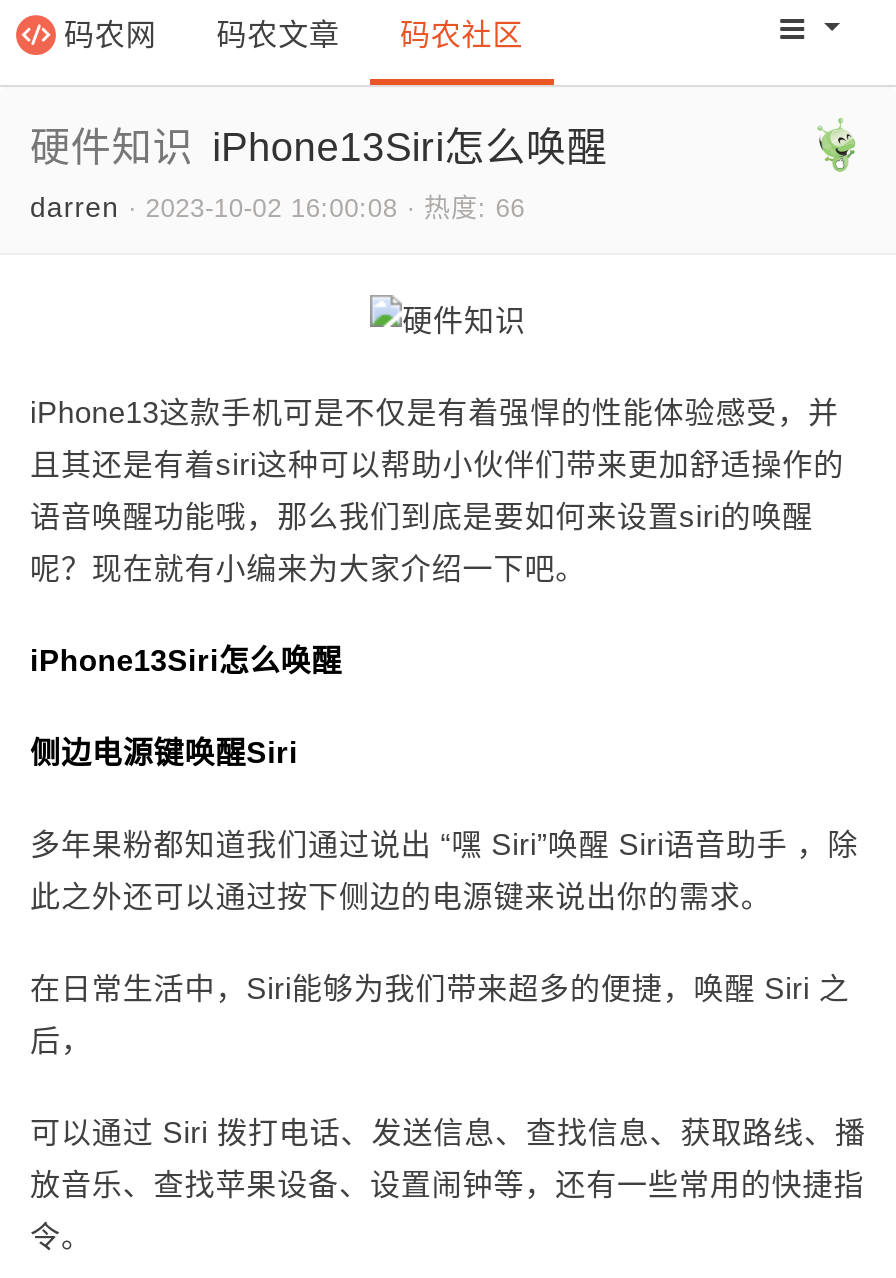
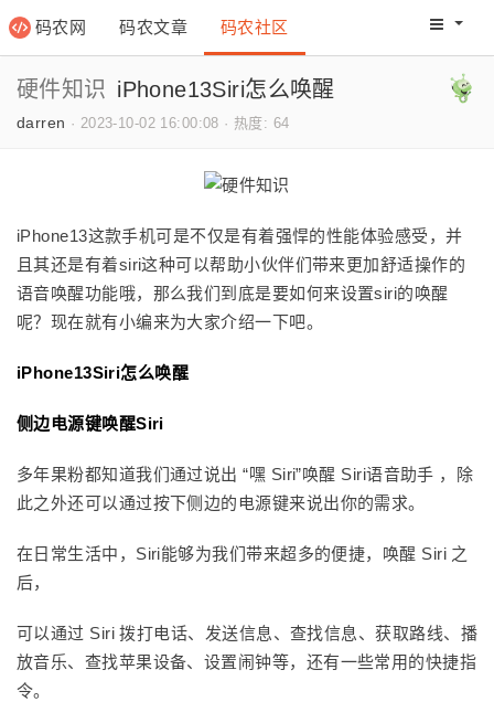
[30,191,525,223] darren · 2023-10-02 16:00:08 ·热度: 66 -> [17,114,290,131] darren · 2023-10-02 16:00:08 ·热度: 64

